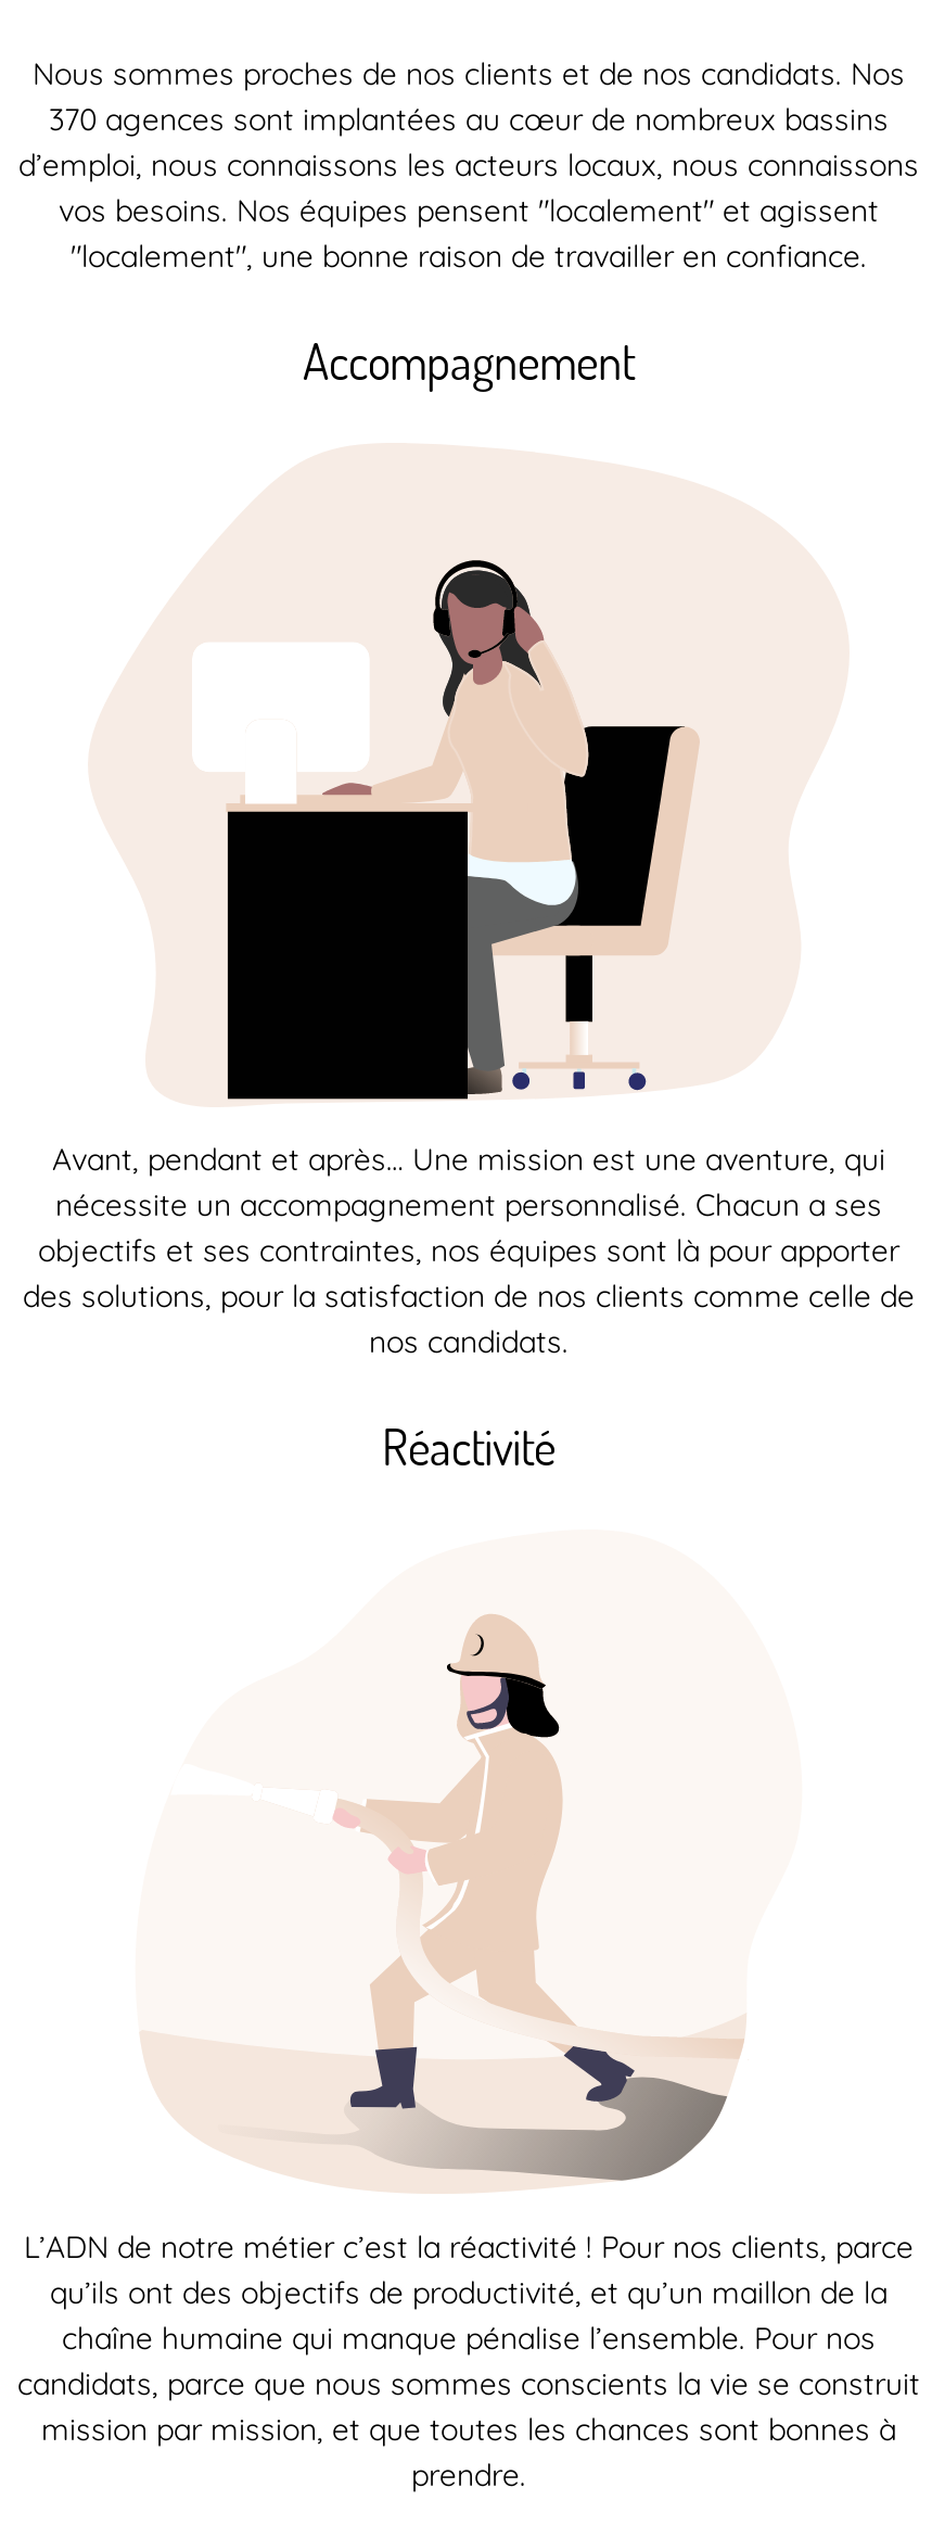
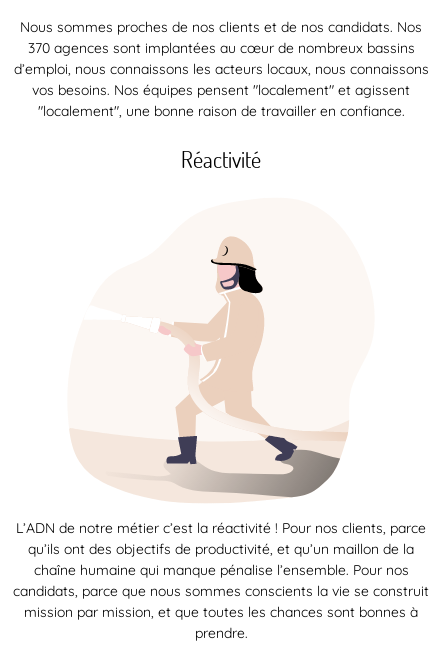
[303,331,635,392] Accompagnement -> none
[23,556,915,1362] [image] | Avant, pendant et après… Une mission est une aventure, qui | nécessite un accompagnement personnalisé. Chacun a ses | objectifs et ses contraintes, nos équipes sont là pour apporter | des solutions, pour la satisfaction de nos clients comme celle de | nos candidats. -> none

